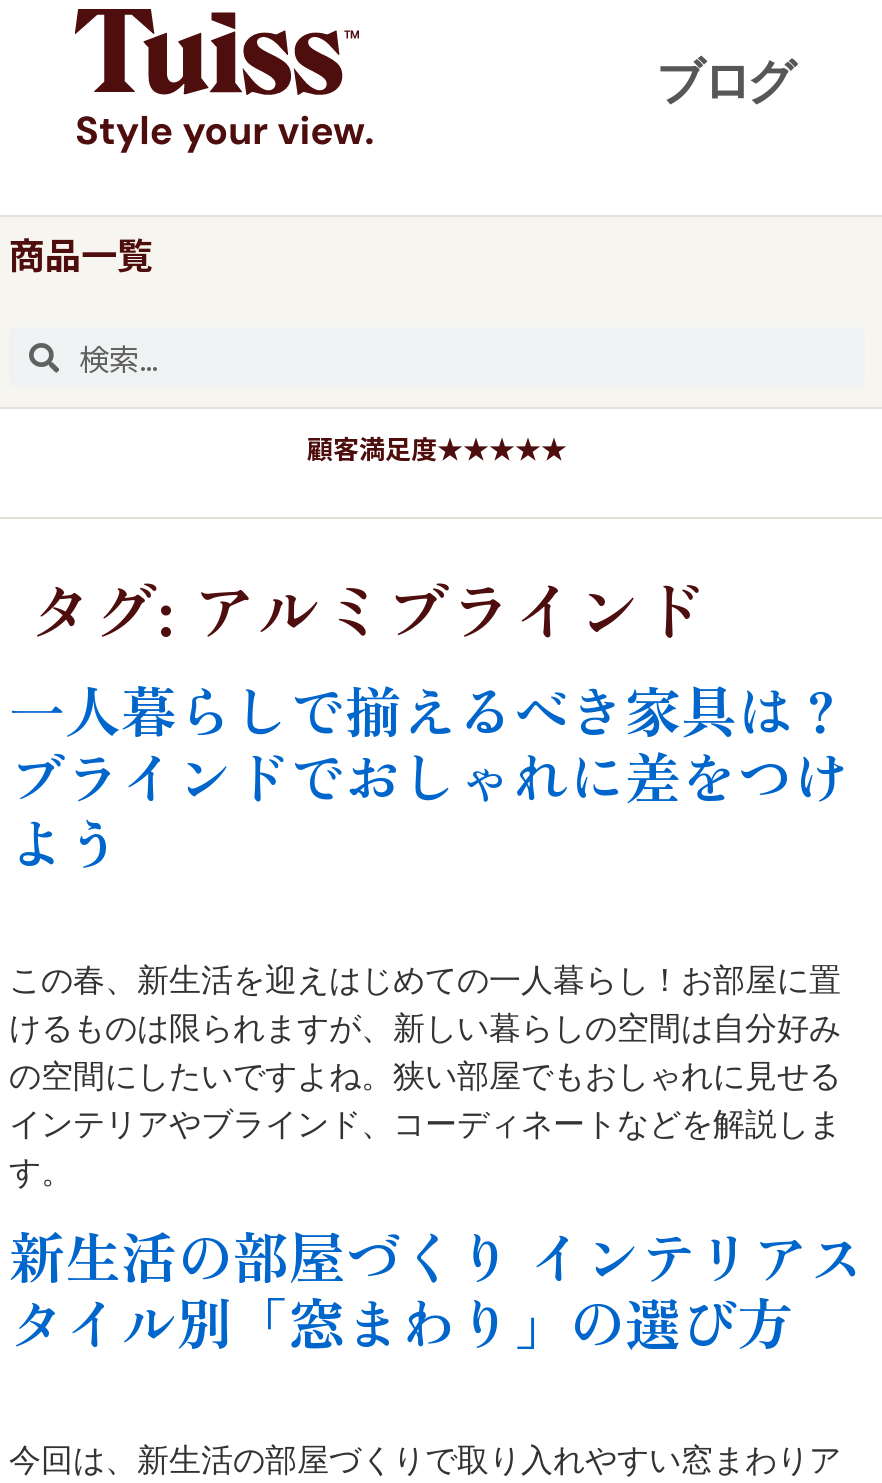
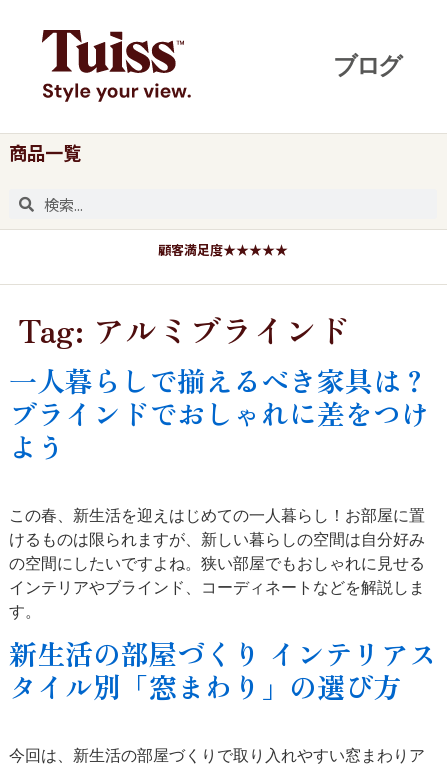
[29,560,705,652] タグ:アルミブラインド -> [19,306,349,352] Tag:アルミブラインド

